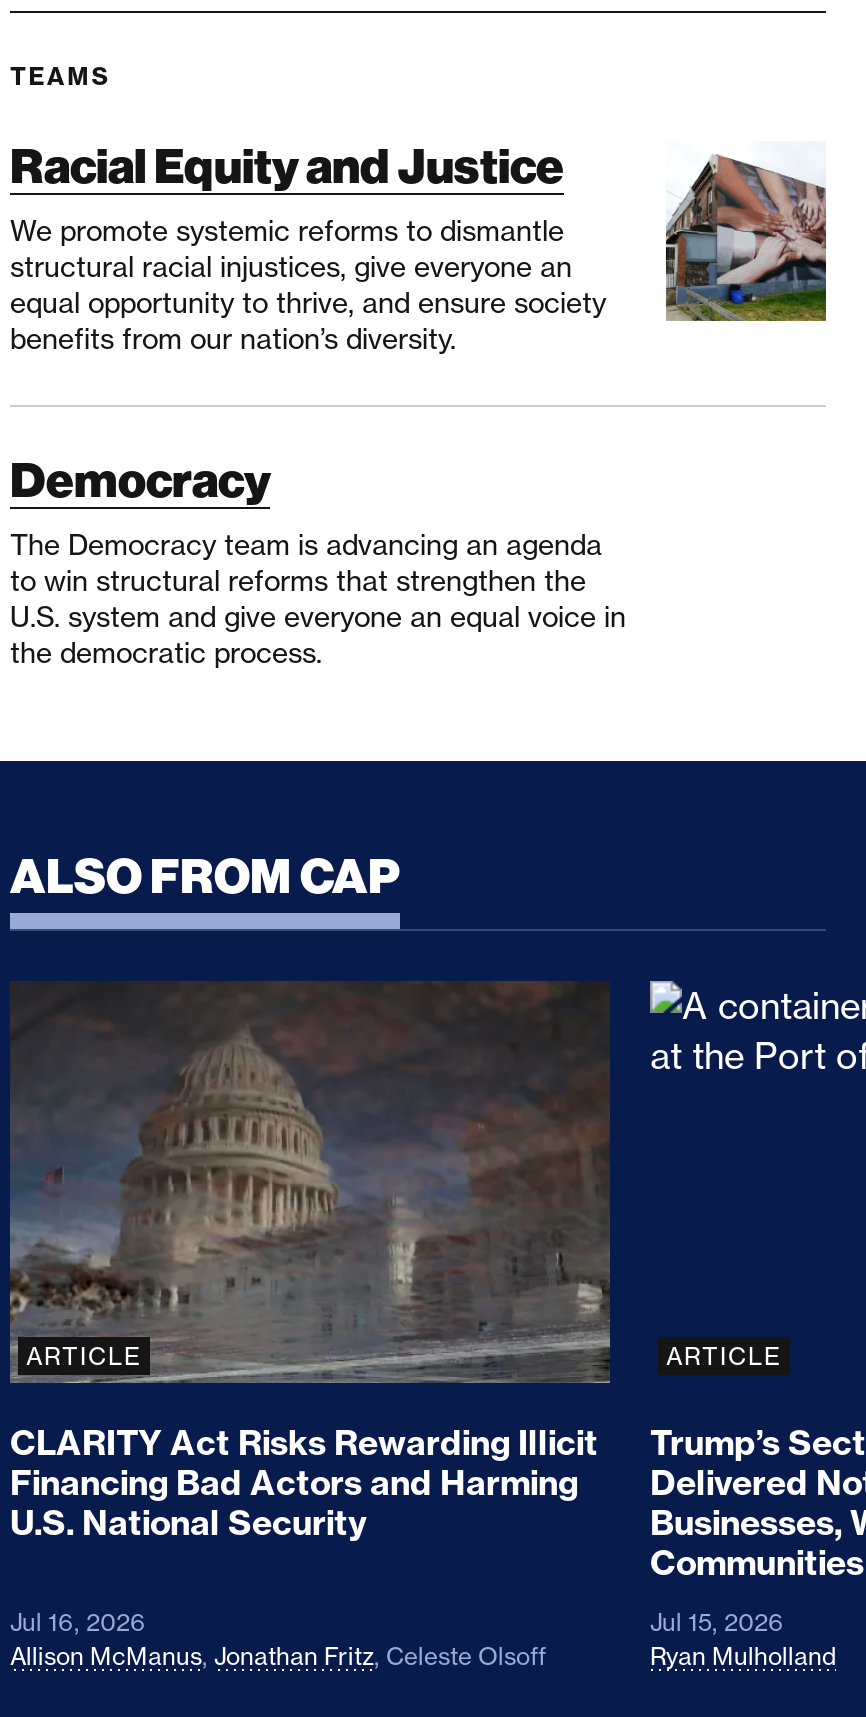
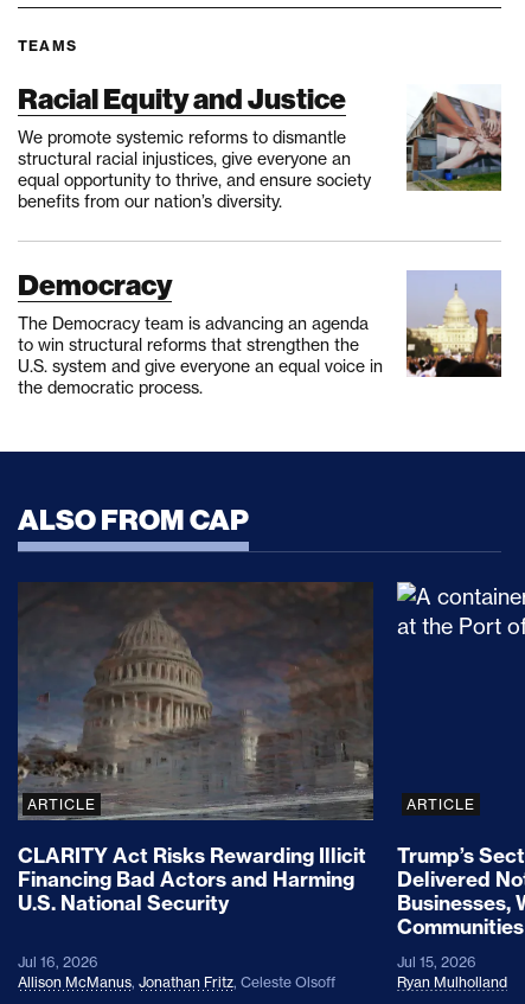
none -> [405,270,502,378] [image]

